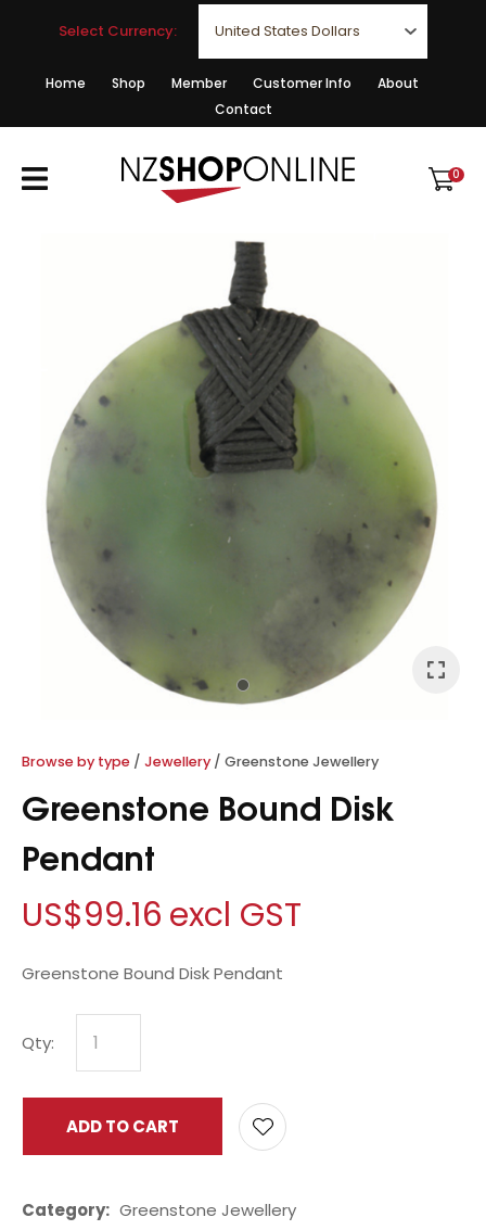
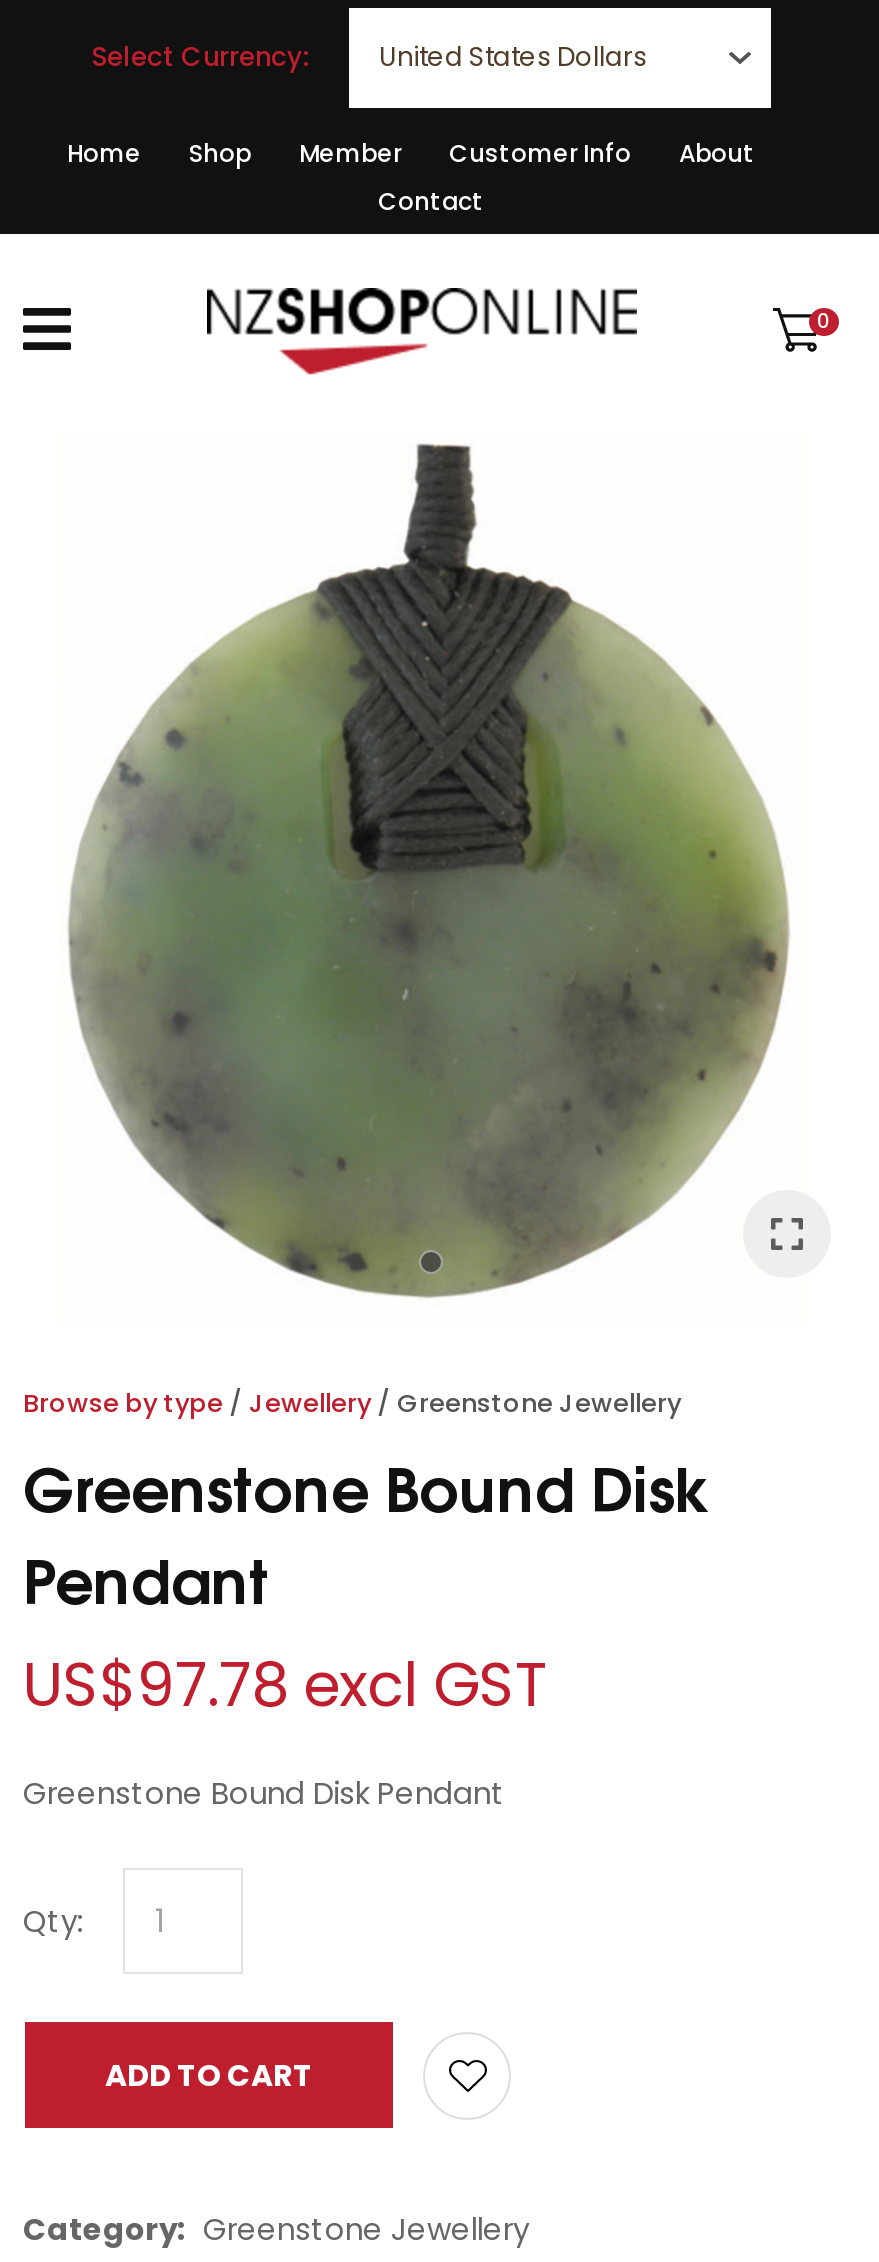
[22,892,302,938] US$99.16 excl GST -> [23,1644,547,1728] US$97.78 excl GST

